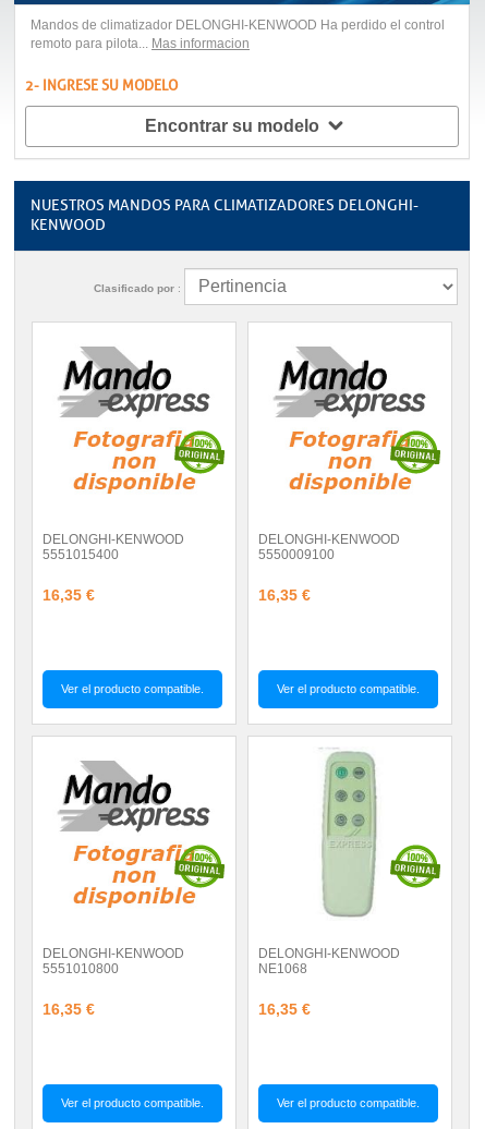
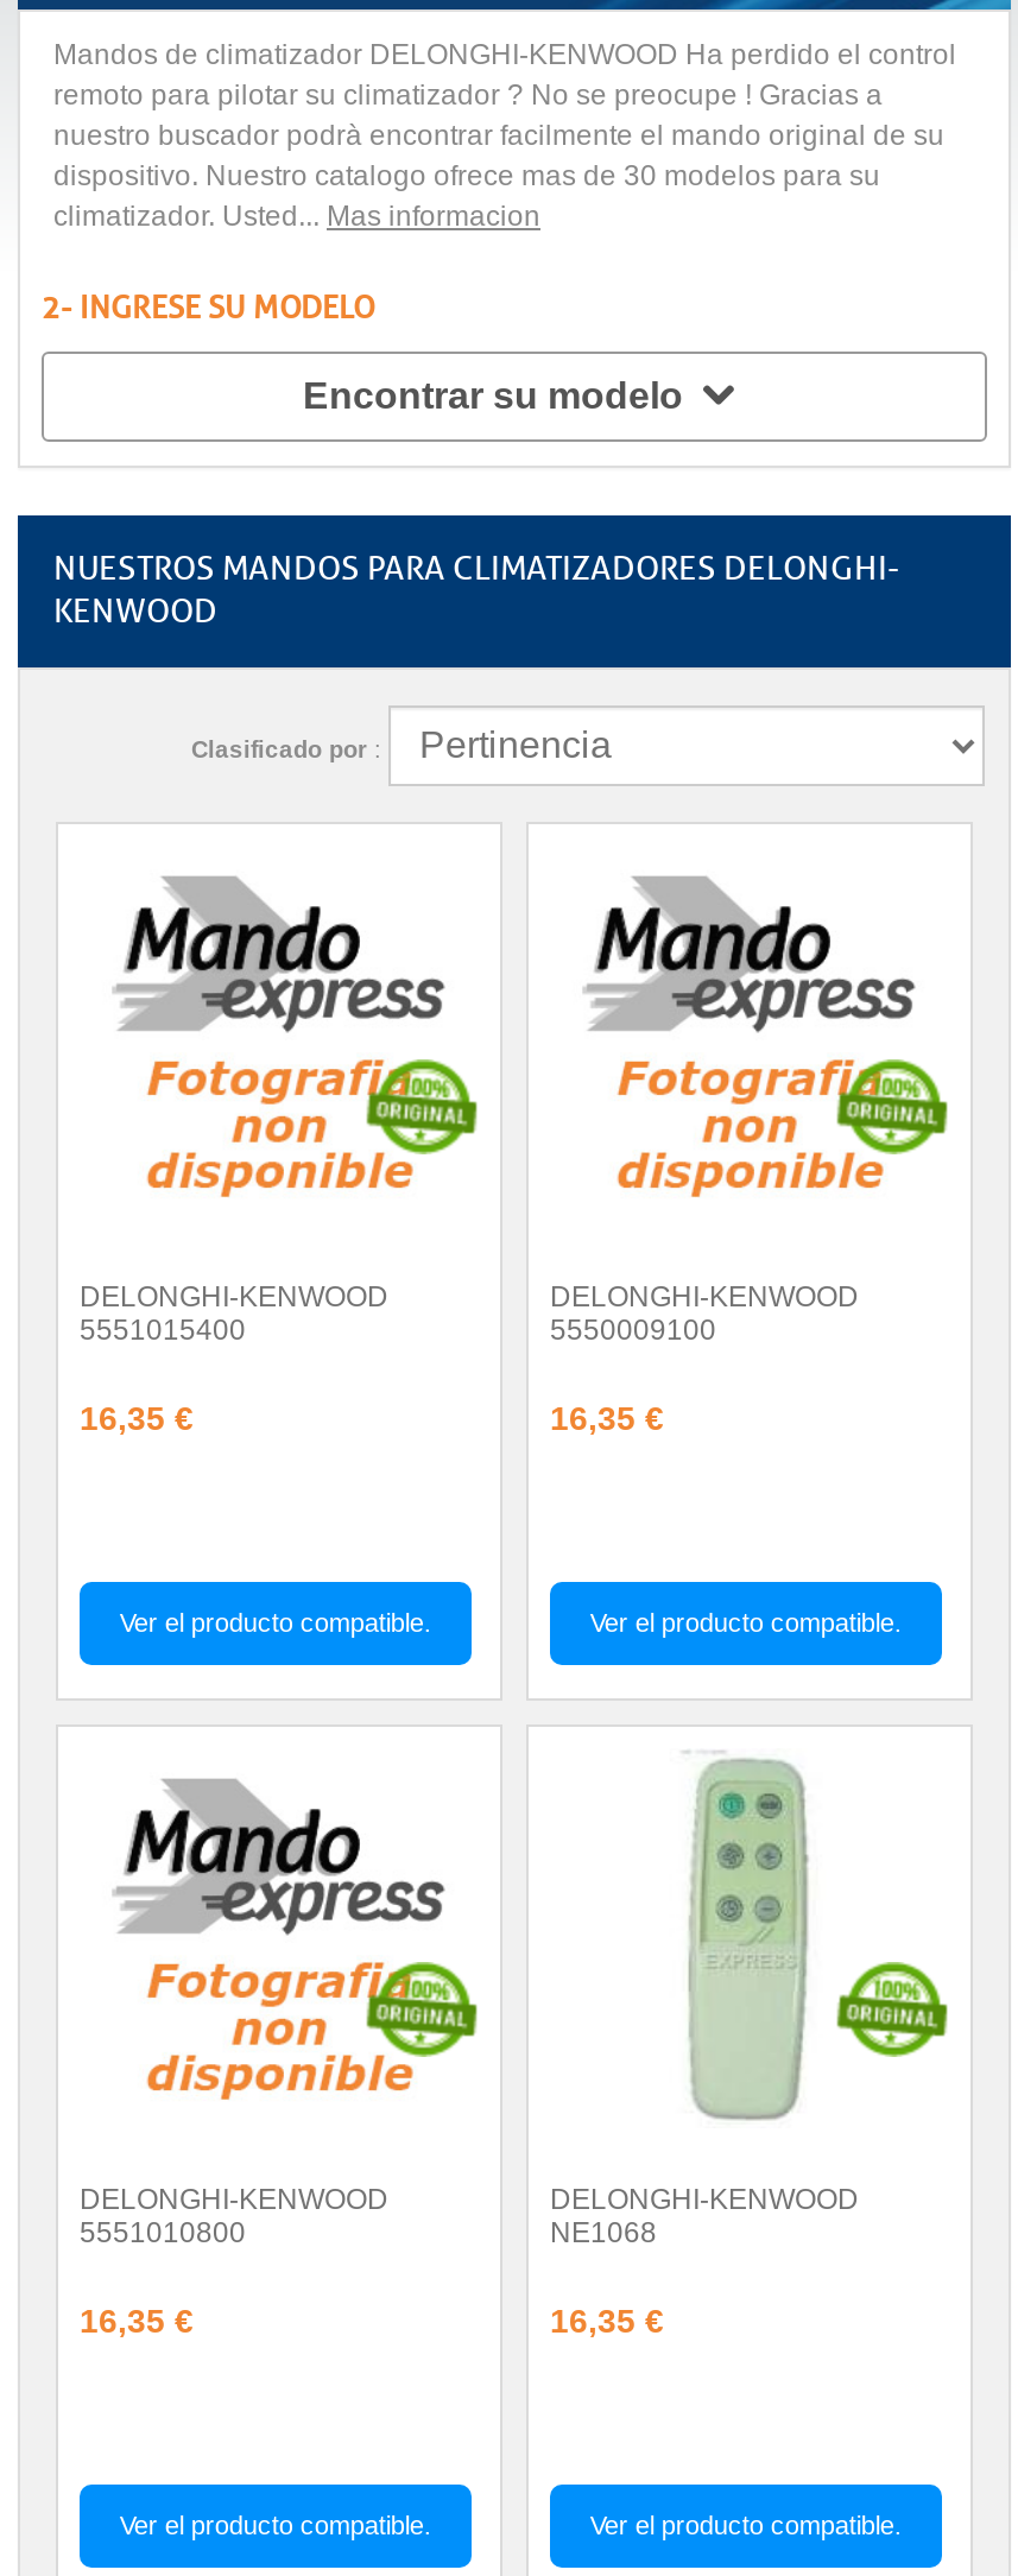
[31,36,250,51] remoto para pilota... Mas informacion -> [53,78,944,233] remoto para pilotar su climatizador ? No se preocupe ! Gracias a | nuestro buscador podrà encontrar facilmente el mando original de su | dispositivo. Nuestro catalogo ofrece mas de 30 modelos para su | climatizador. Usted... Mas informacion

